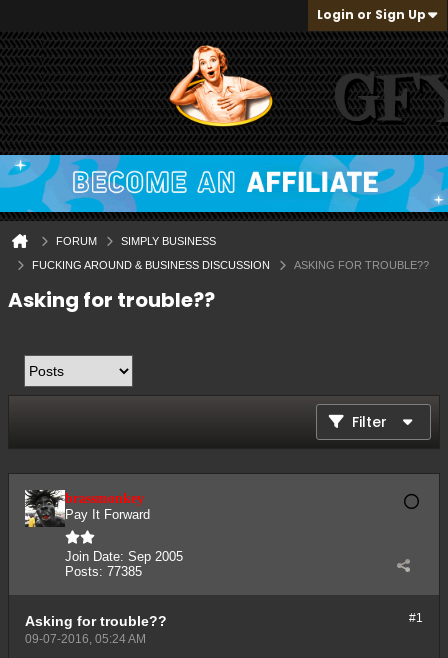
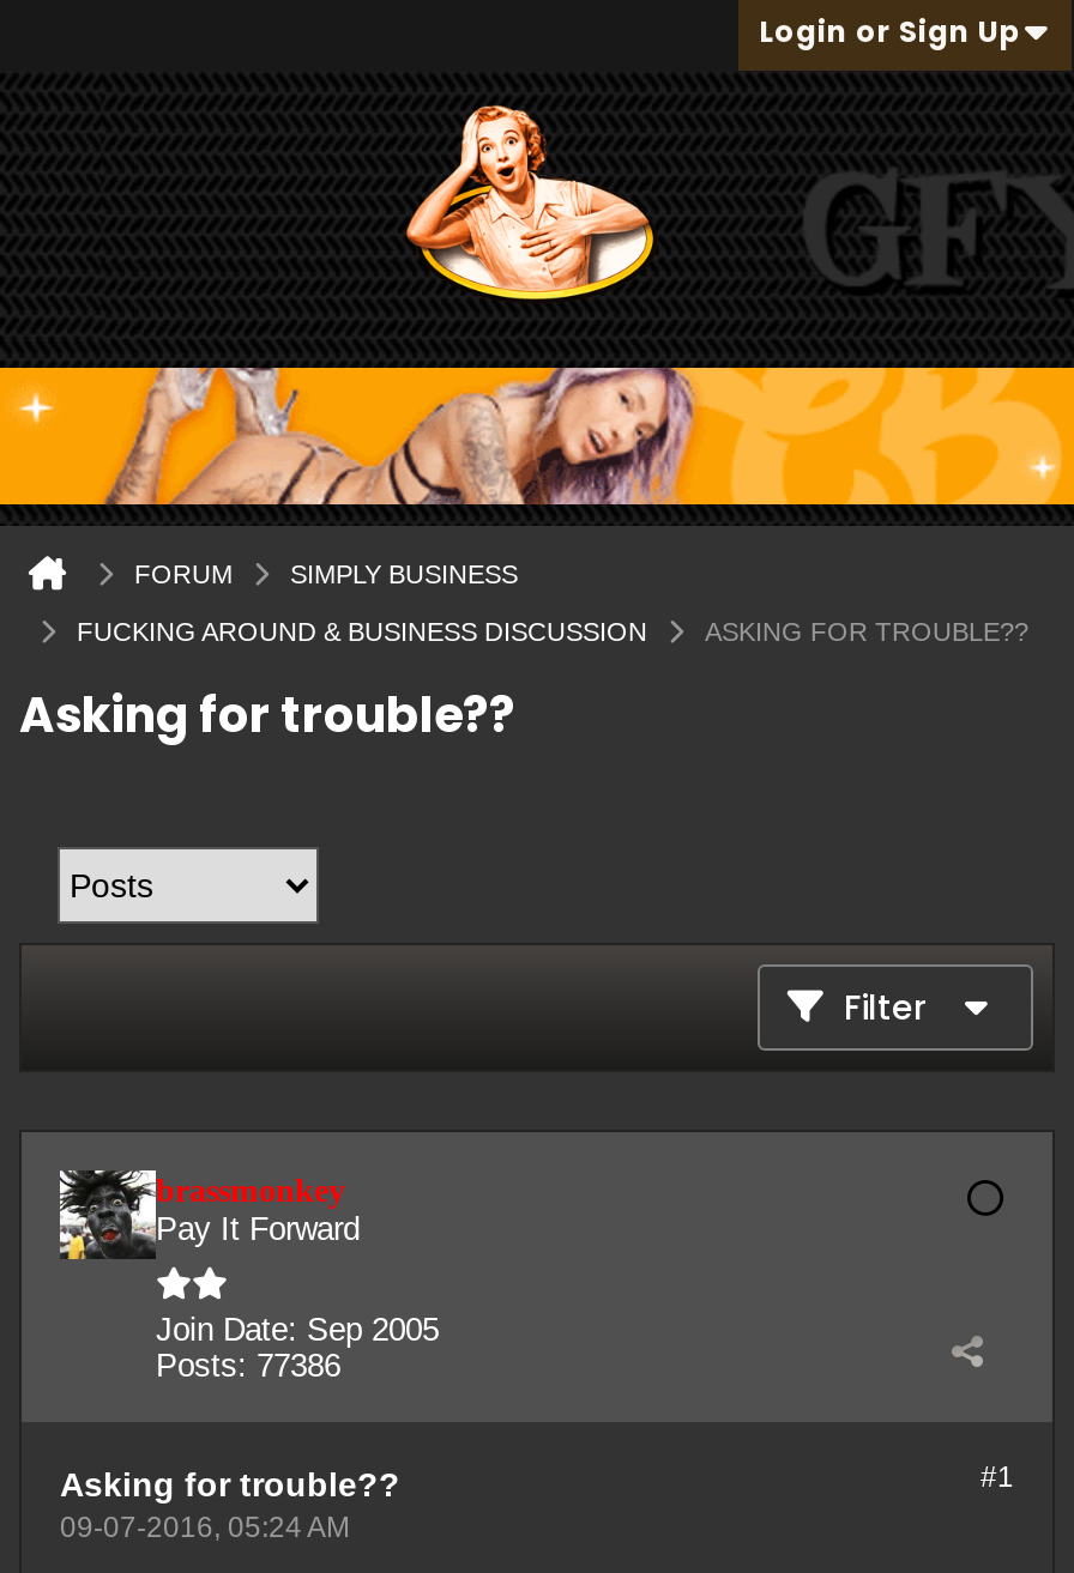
[3,154,445,213] [image] -> [7,365,1067,507] [image]
[65,564,142,579] Posts: 77385 -> [156,1348,340,1384] Posts: 77386

